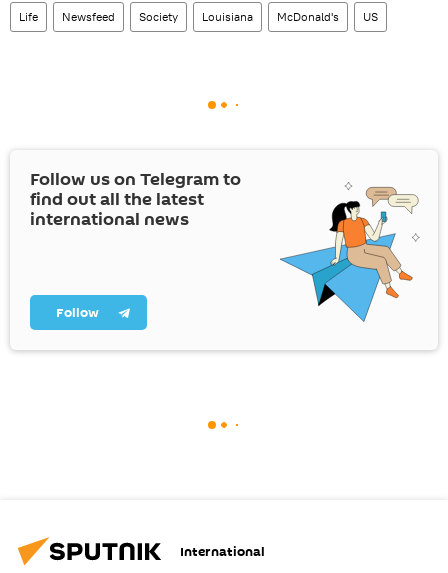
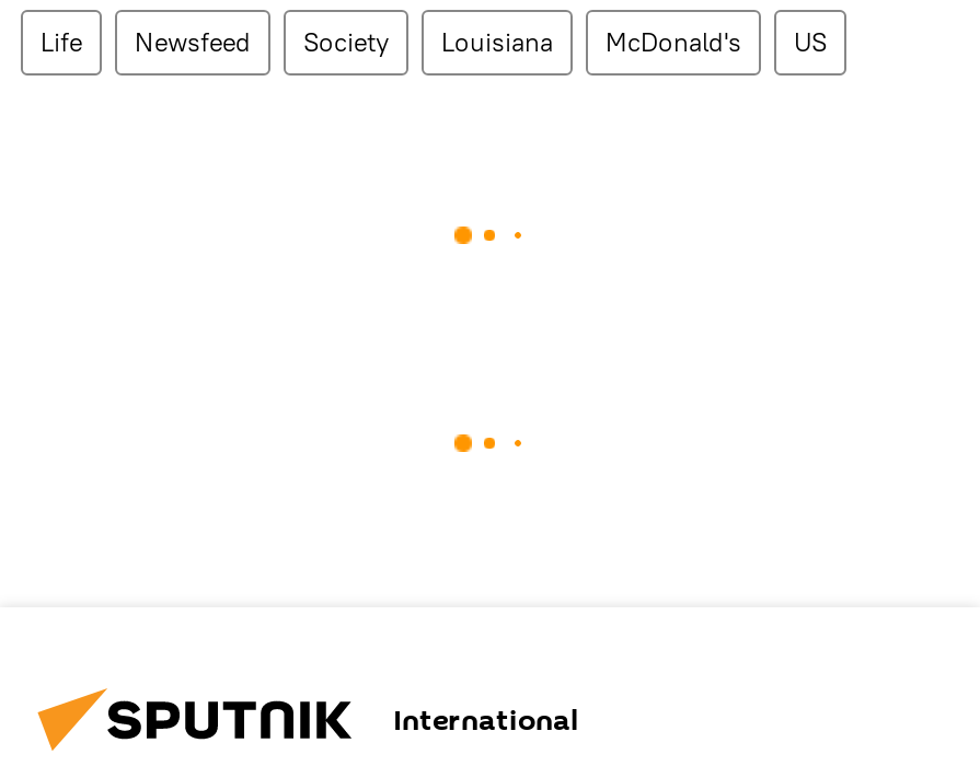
[30,167,420,323] [image] | Follow us on Telegram to | find out all the latest | international news -> none
[56,303,99,322] Follow -> none

